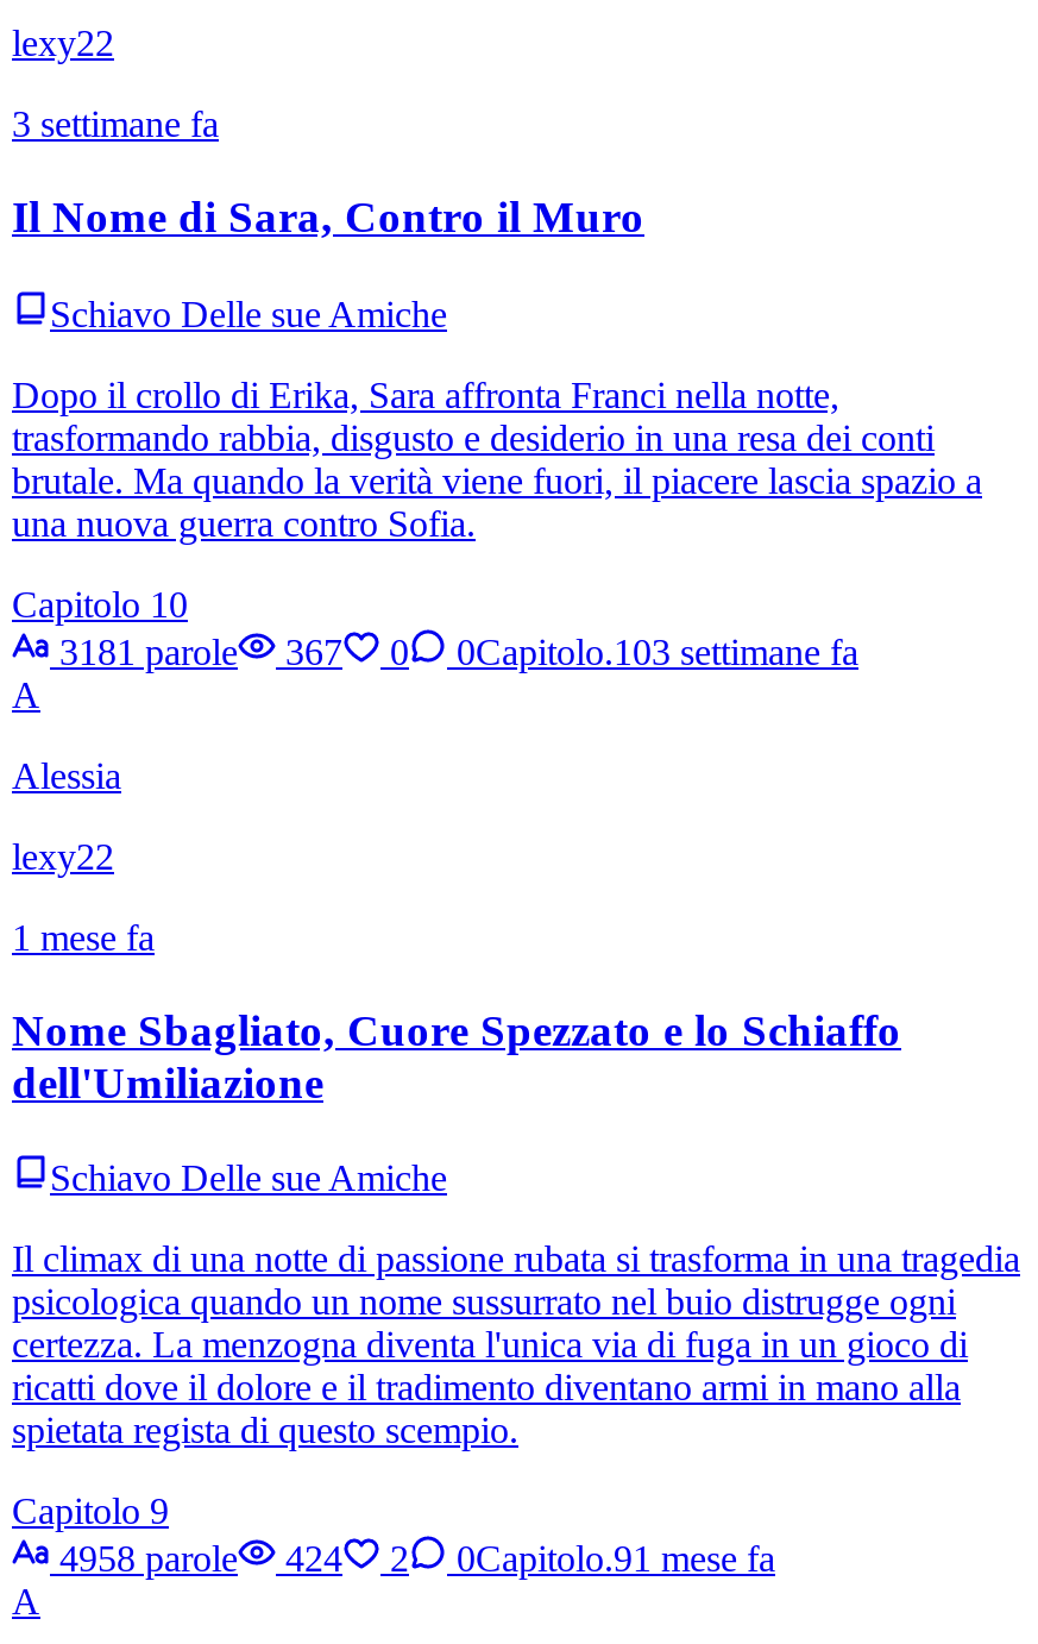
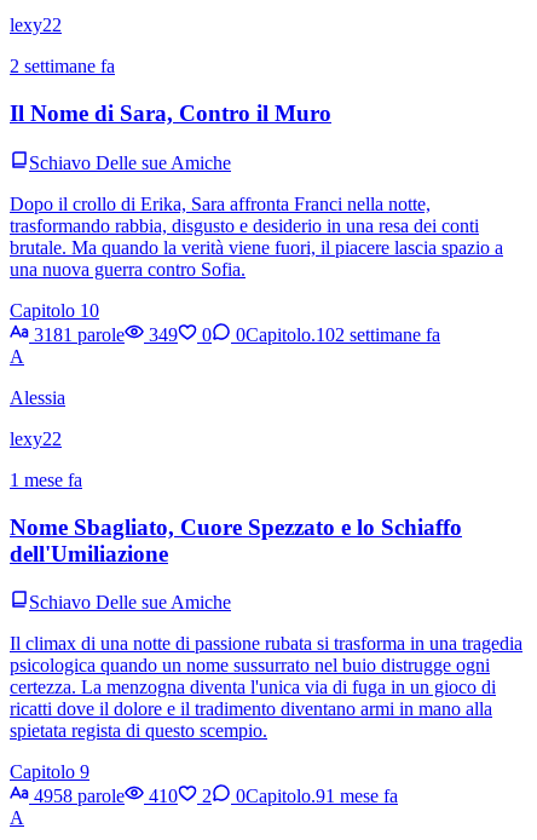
[12,104,219,145] 3 settimane fa -> [10,56,115,77] 2 settimane fa
[276,631,342,672] 367 -> [144,324,178,345] 349
[447,631,858,672] 0Capitolo.103 settimane fa -> [231,324,440,345] 0Capitolo.102 settimane fa
[50,1539,775,1579] 4958 parole 424 2 0Capitolo.91 mese fa -> [29,786,398,806] 4958 parole 410 2 0Capitolo.91 mese fa

